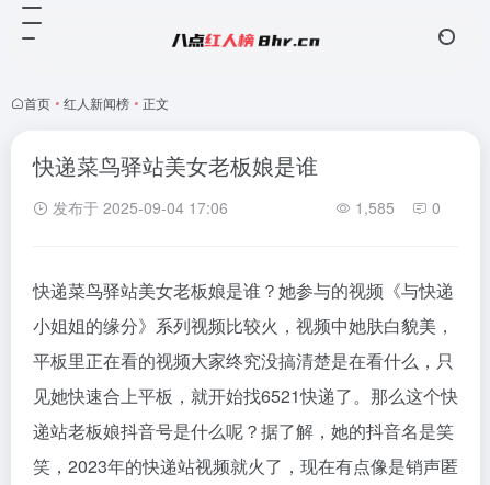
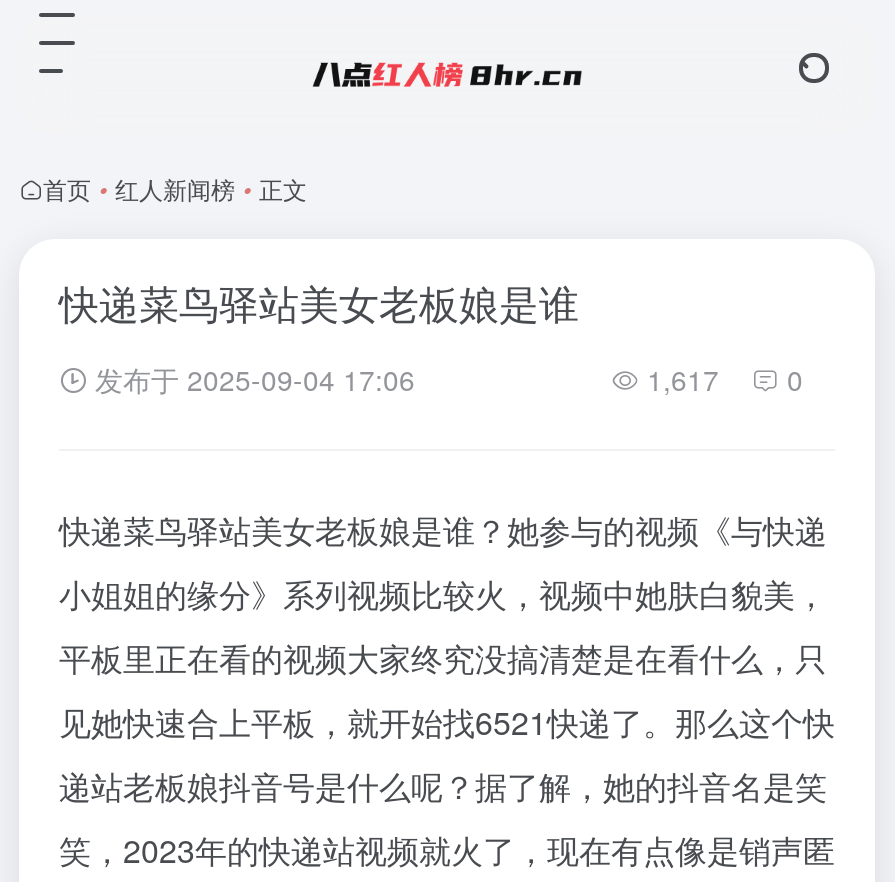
[351,196,441,218] 1,585 0 -> [639,359,803,399] 1,617 0

